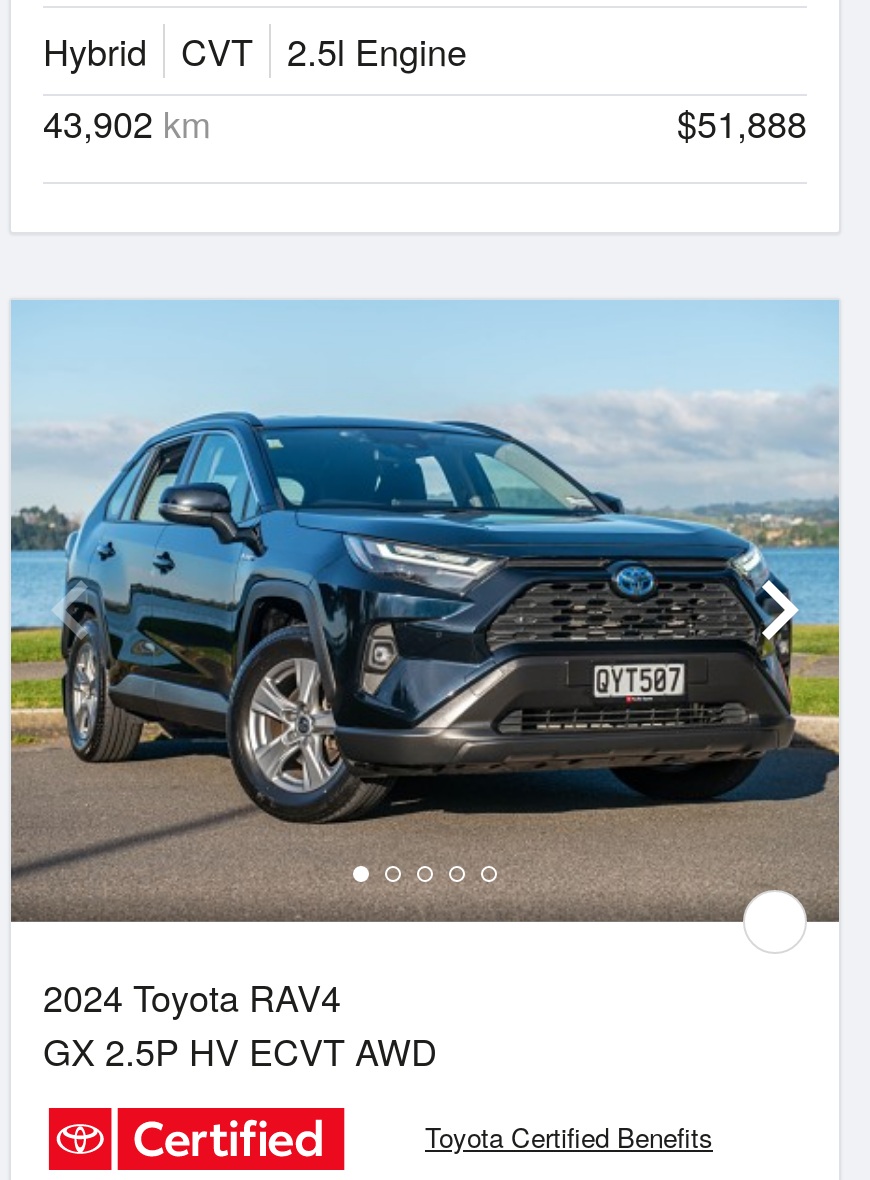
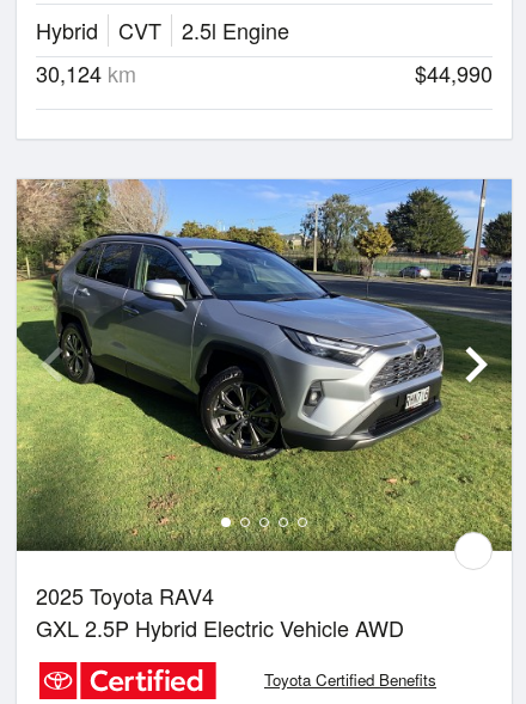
[43,96,807,148] 43,902 km | $51,888 -> [36,58,493,89] 30,124 km | $44,990
[9,300,841,1075] [image] | 2024 Toyota RAV4 | GX 2.5P HV ECVT AWD -> [16,178,513,643] [image] | 2025 Toyota RAV4 | GXL 2.5P Hybrid Electric Vehicle AWD

